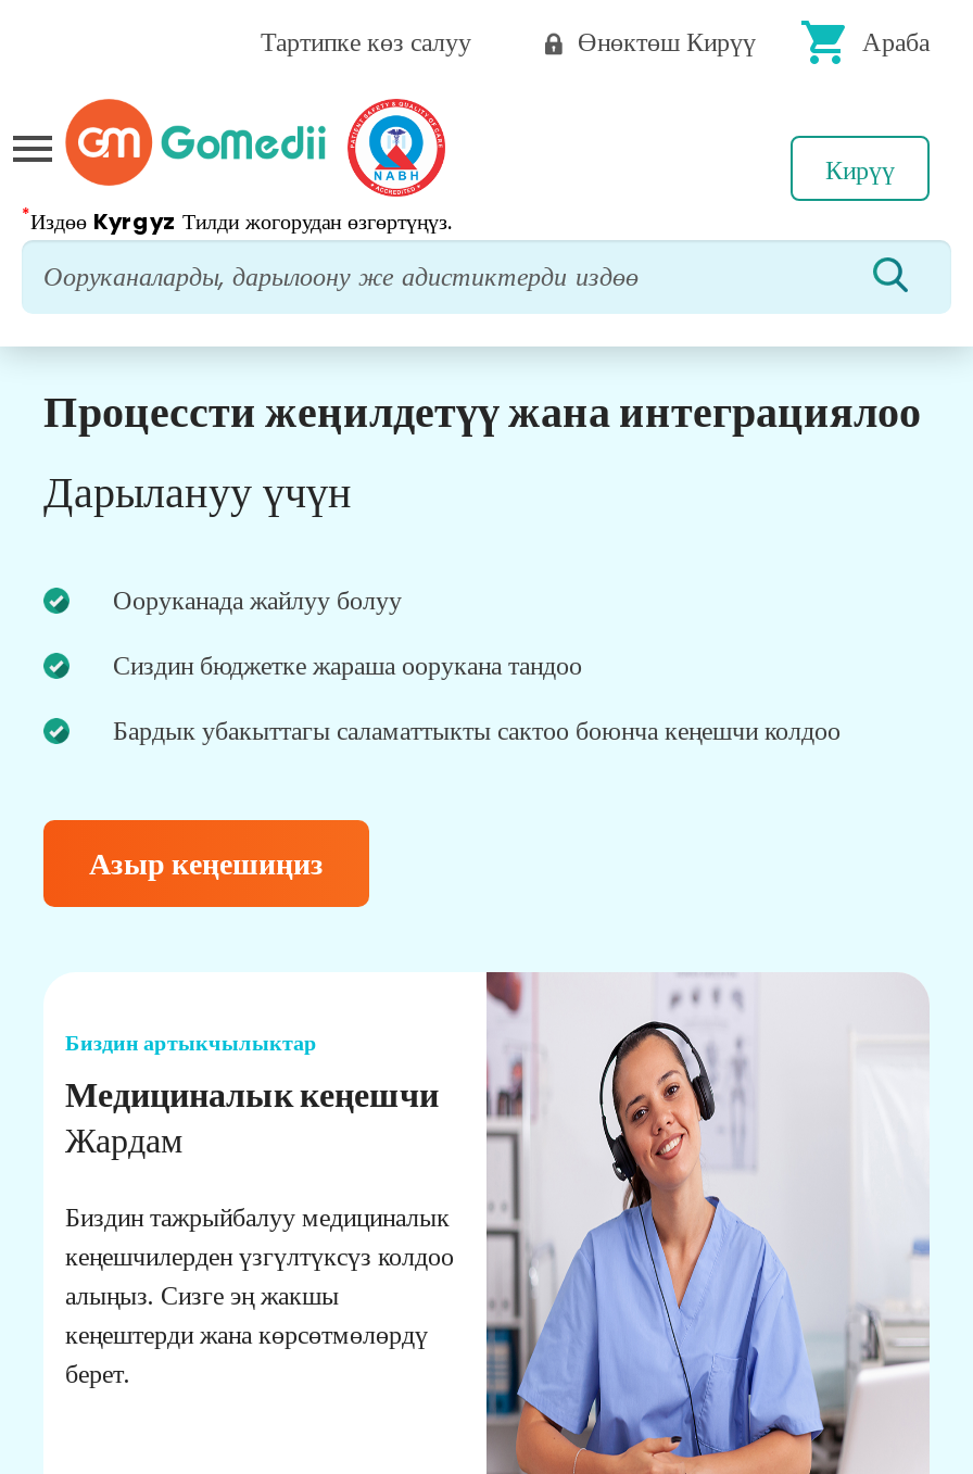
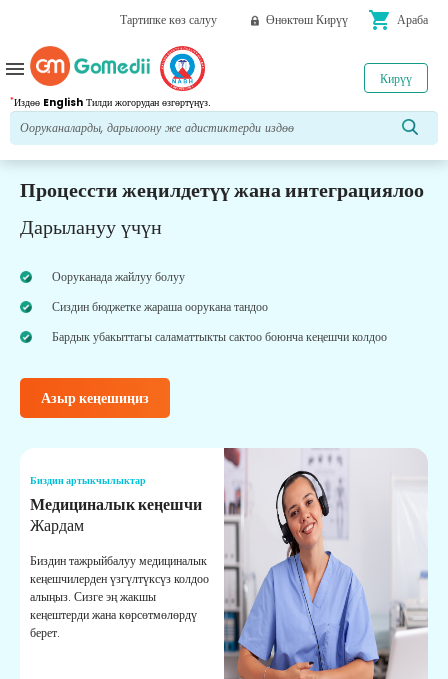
[22,203,452,237] *Издөө Kyrgyz Тилди жогорудан өзгөртүңүз. -> [10,94,210,109] *Издөө English Тилди жогорудан өзгөртүңүз.

